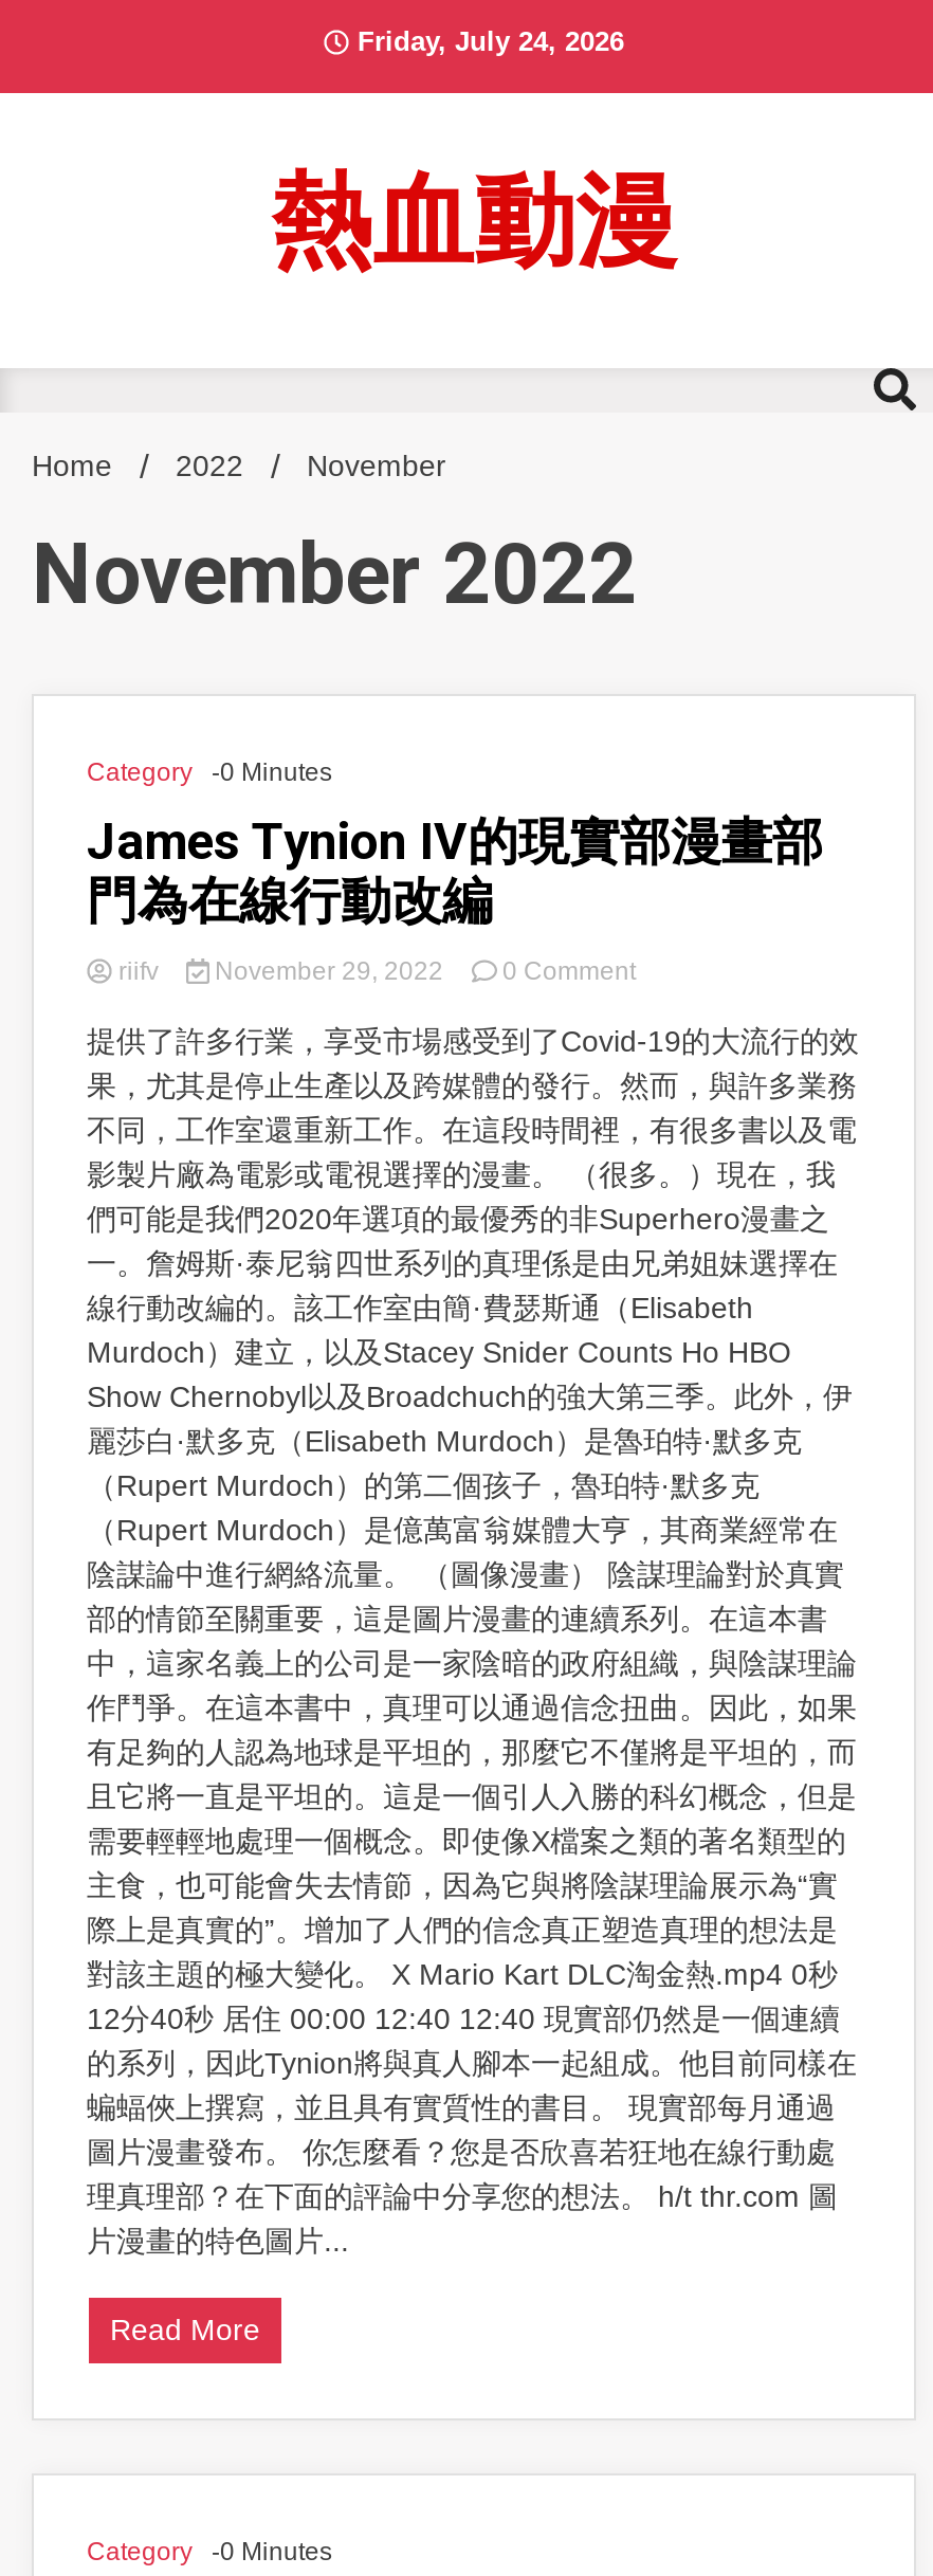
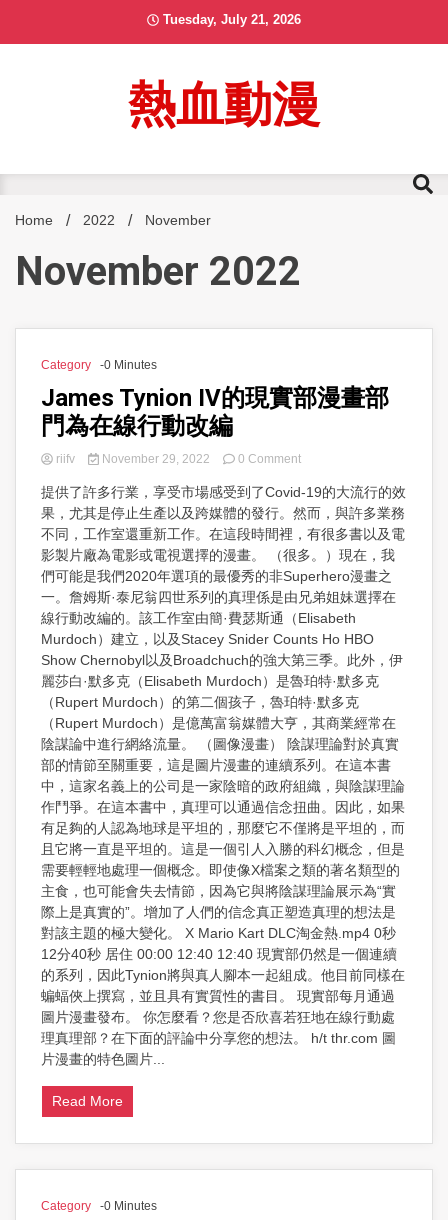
[349,25,624,57] Friday, July 24, 2026 -> [159,12,301,27] Tuesday, July 21, 2026

